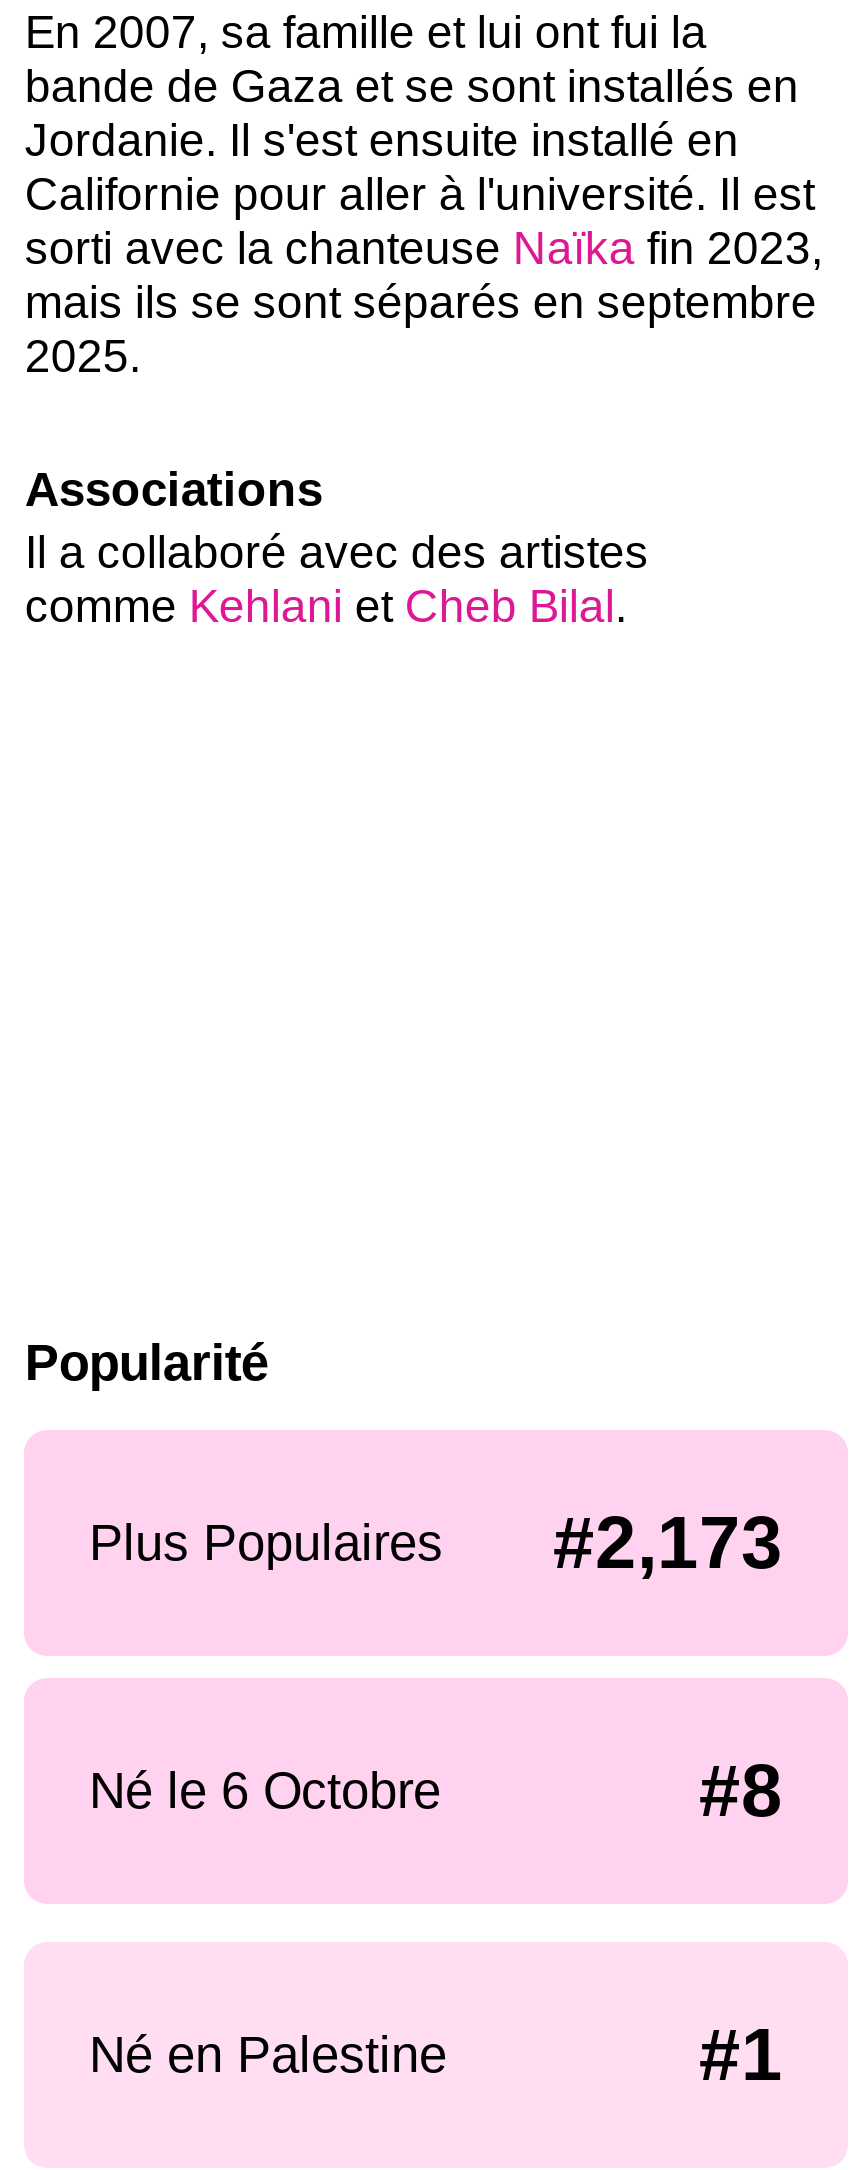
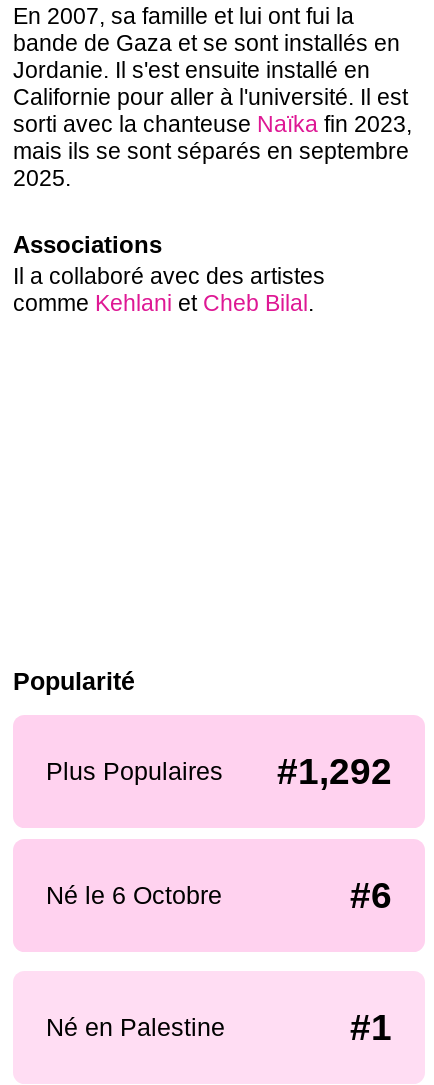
[89,1502,783,1584] Plus Populaires #2,173 -> [45,751,392,792] Plus Populaires #1,292
[699,1751,783,1833] #8 -> [350,875,392,916] #6

